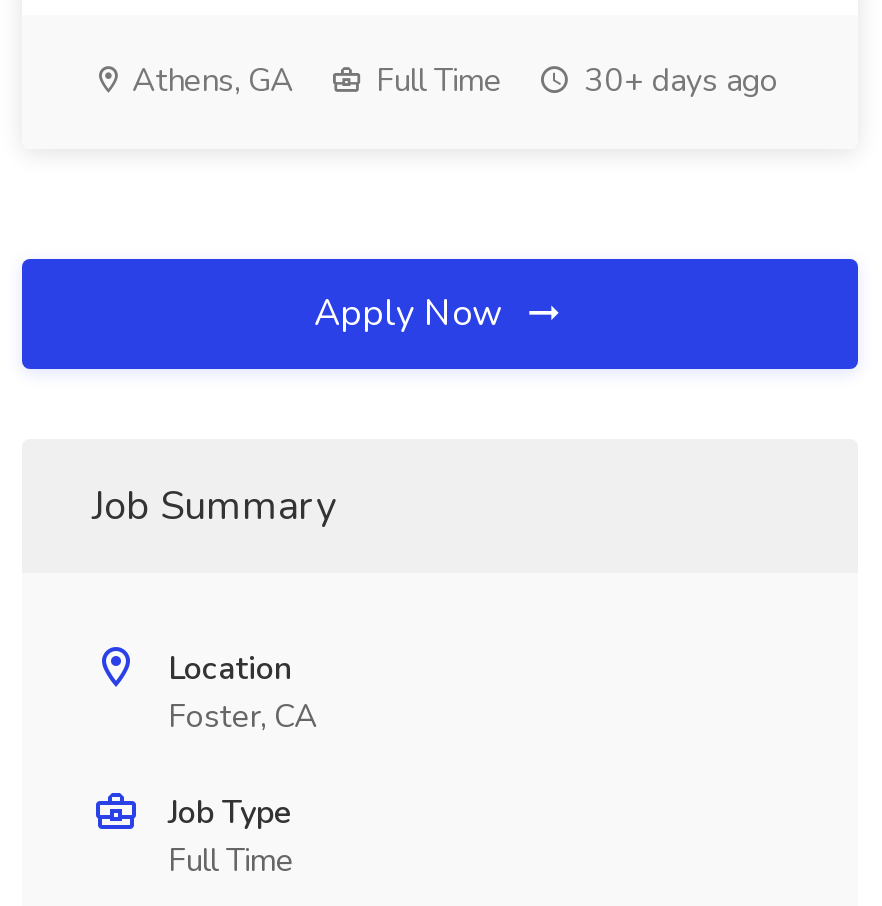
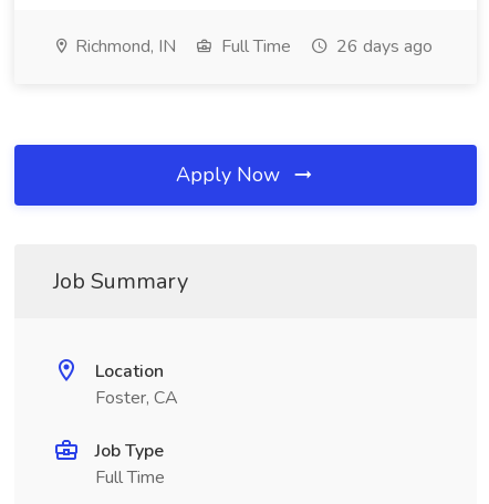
[124,59,294,103] Athens, GA -> [71,34,176,59] Richmond, IN
[576,59,778,103] 30+ days ago -> [332,34,433,59] 26 days ago

